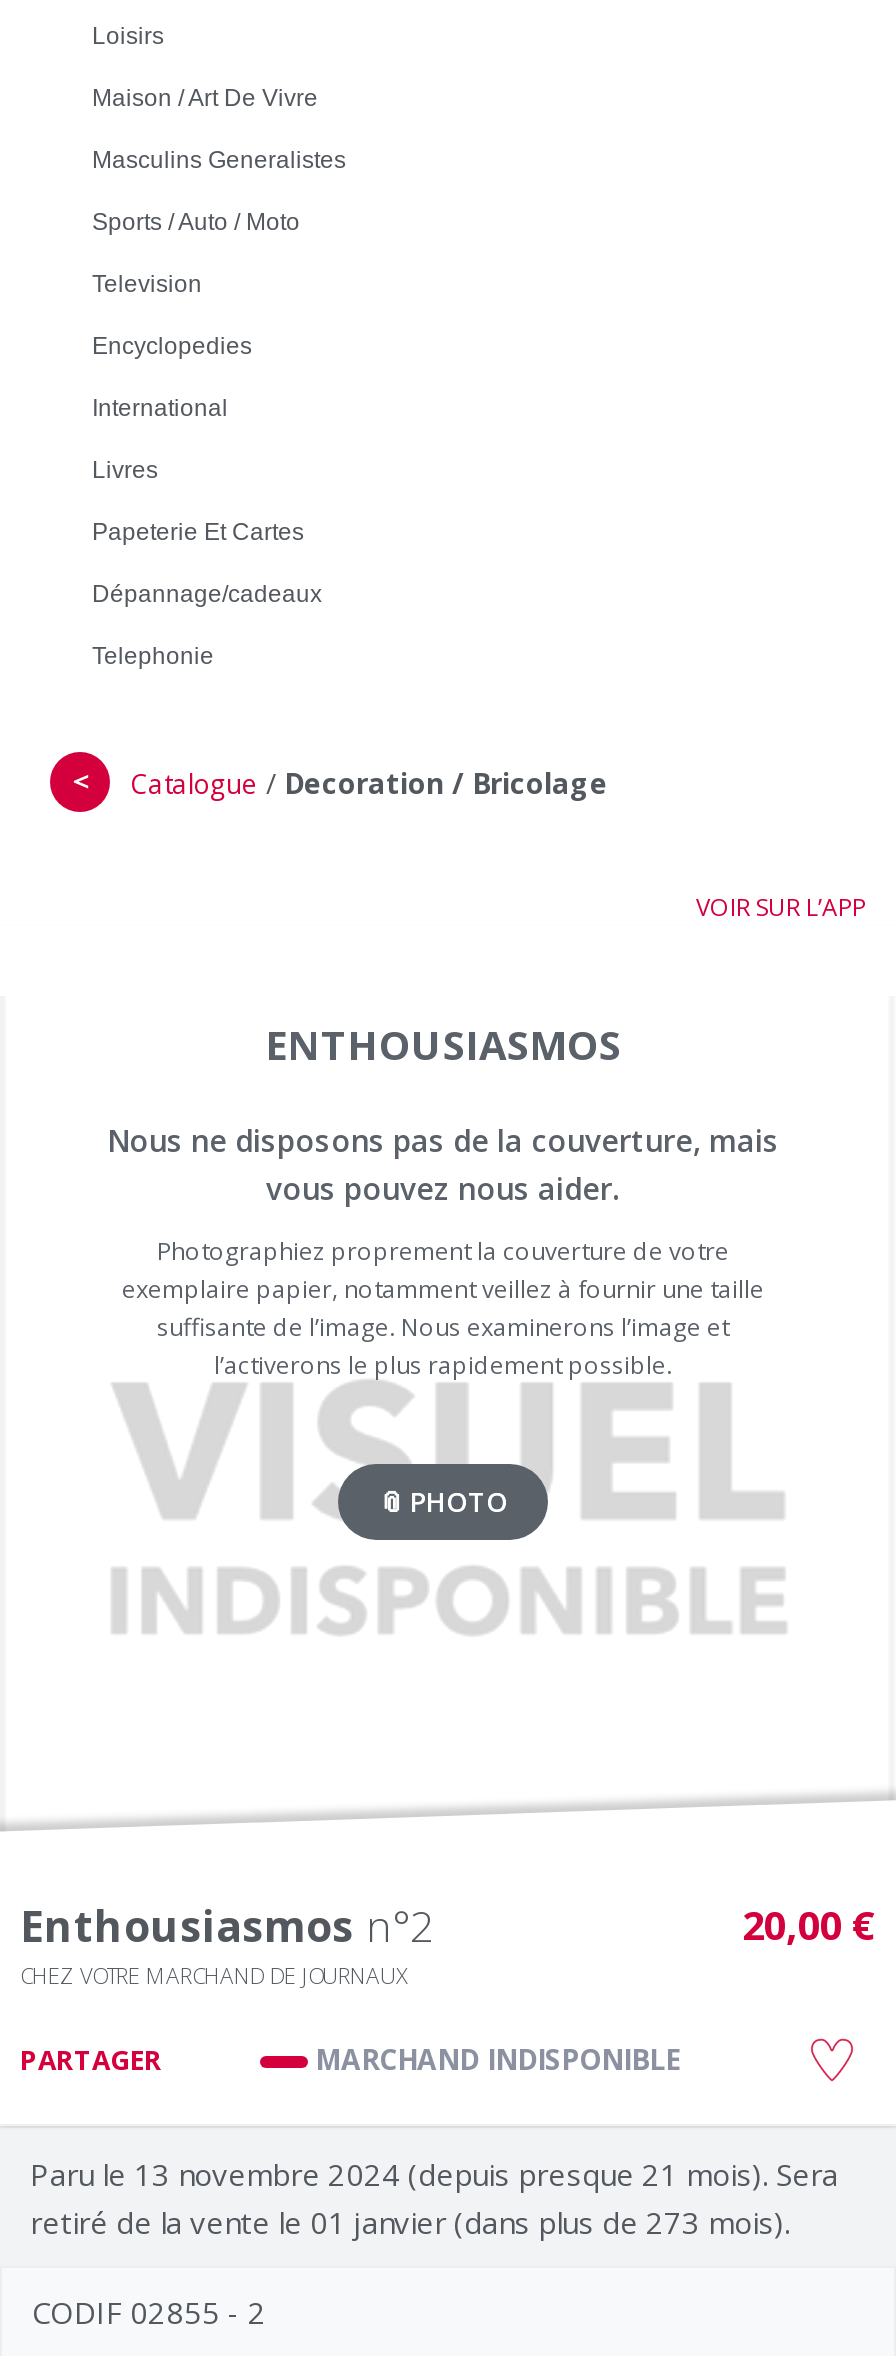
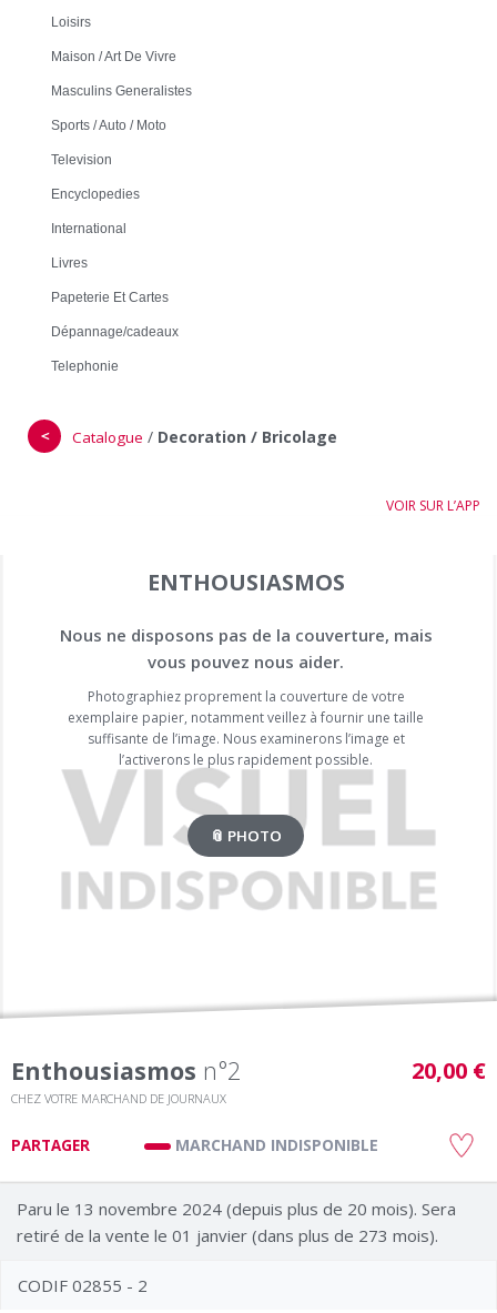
[30,2154,838,2194] Paru le 13 novembre 2024 (depuis presque 21 mois). Sera -> [17,1198,456,1220] Paru le 13 novembre 2024 (depuis plus de 20 mois). Sera

